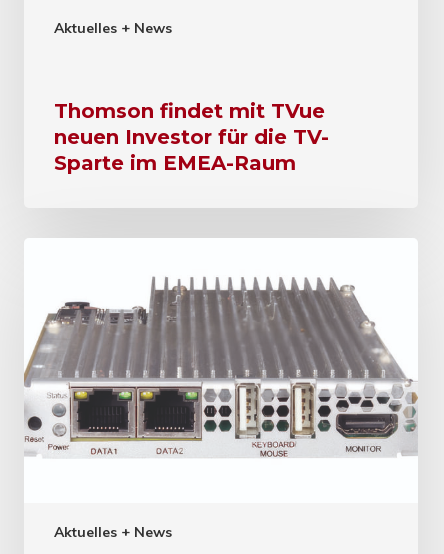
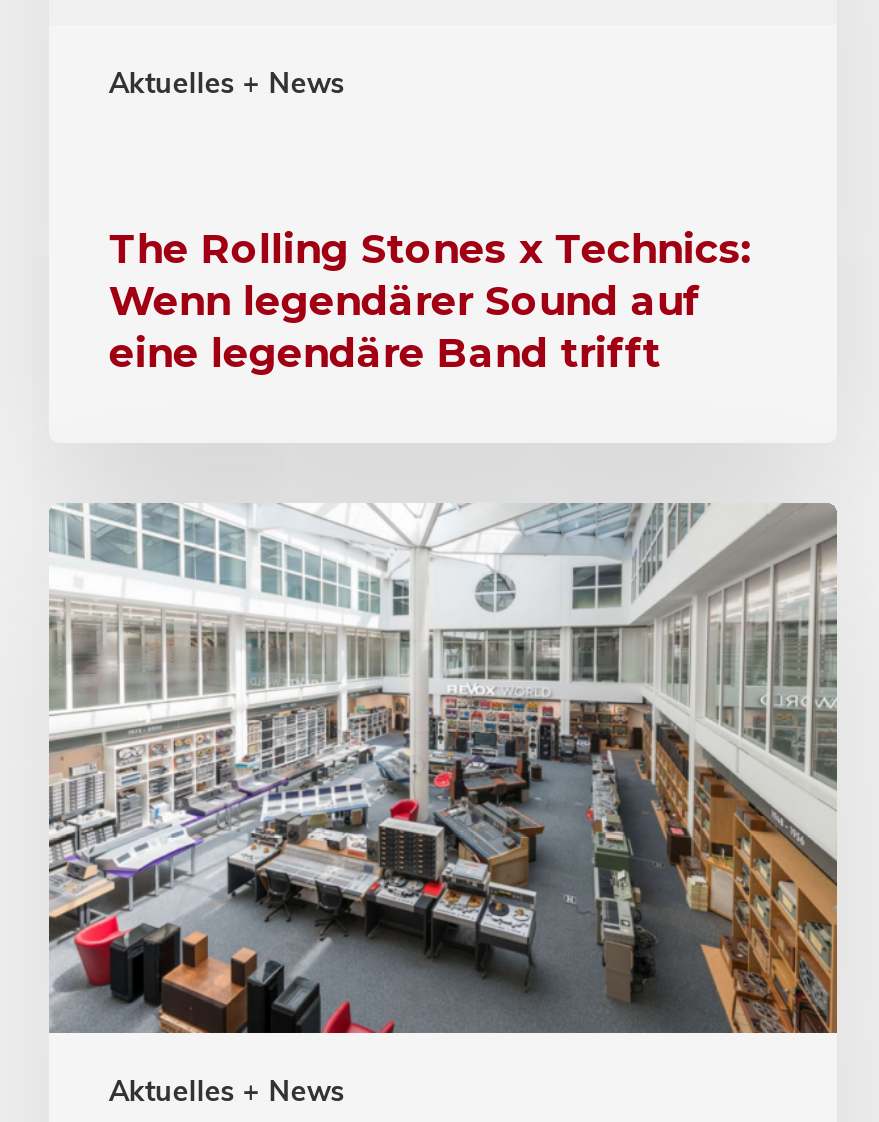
[54,99,329,175] Thomson findet mit TVue | neuen Investor für die TV- | Sparte im EMEA-Raum -> [109,225,753,377] The Rolling Stones x Technics: | Wenn legendärer Sound auf | eine legendäre Band trifft
[24,238,418,504] [image] -> [47,502,839,1036] [image]

